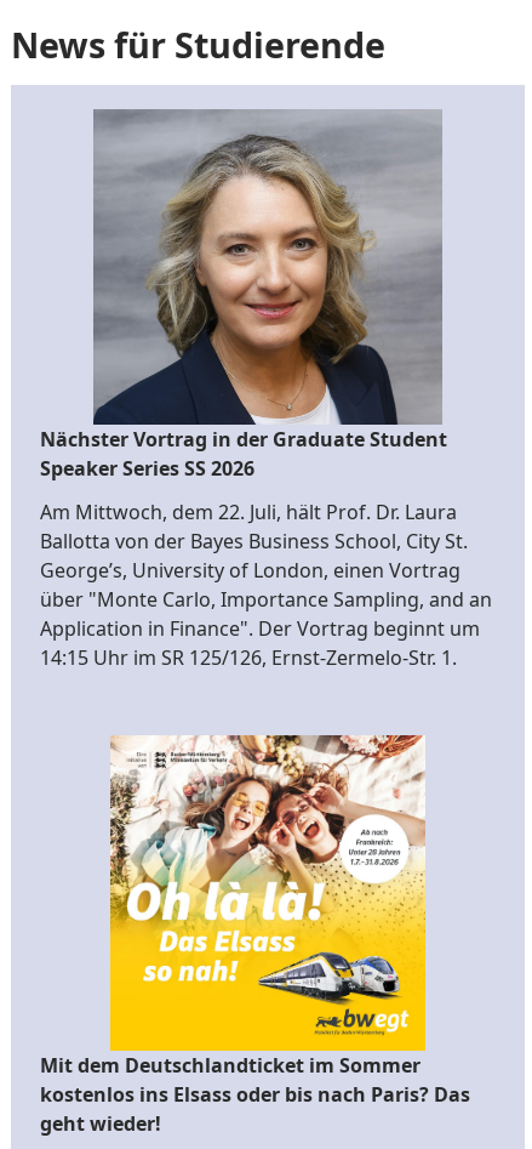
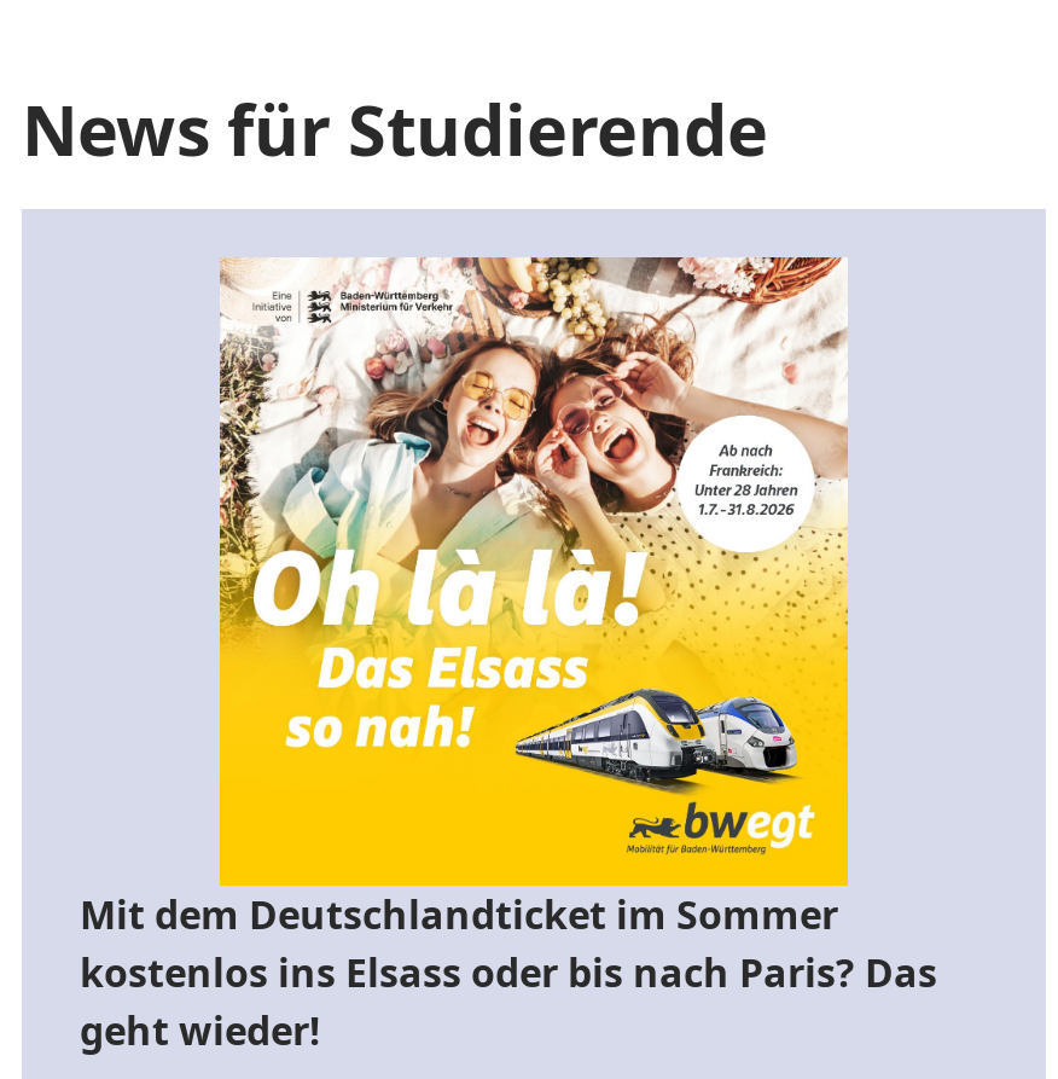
[40,109,492,671] [image] | Nächster Vortrag in der Graduate Student | Speaker Series SS 2026 | Am Mittwoch, dem 22. Juli, hält Prof. Dr. Laura | Ballotta von der Bayes Business School, City St. | George’s, University of London, einen Vortrag | über "Monte Carlo, Importance Sampling, and an | Application in Finance". Der Vortrag beginnt um | 14:15 Uhr im SR 125/126, Ernst-Zermelo-Str. 1. -> none

